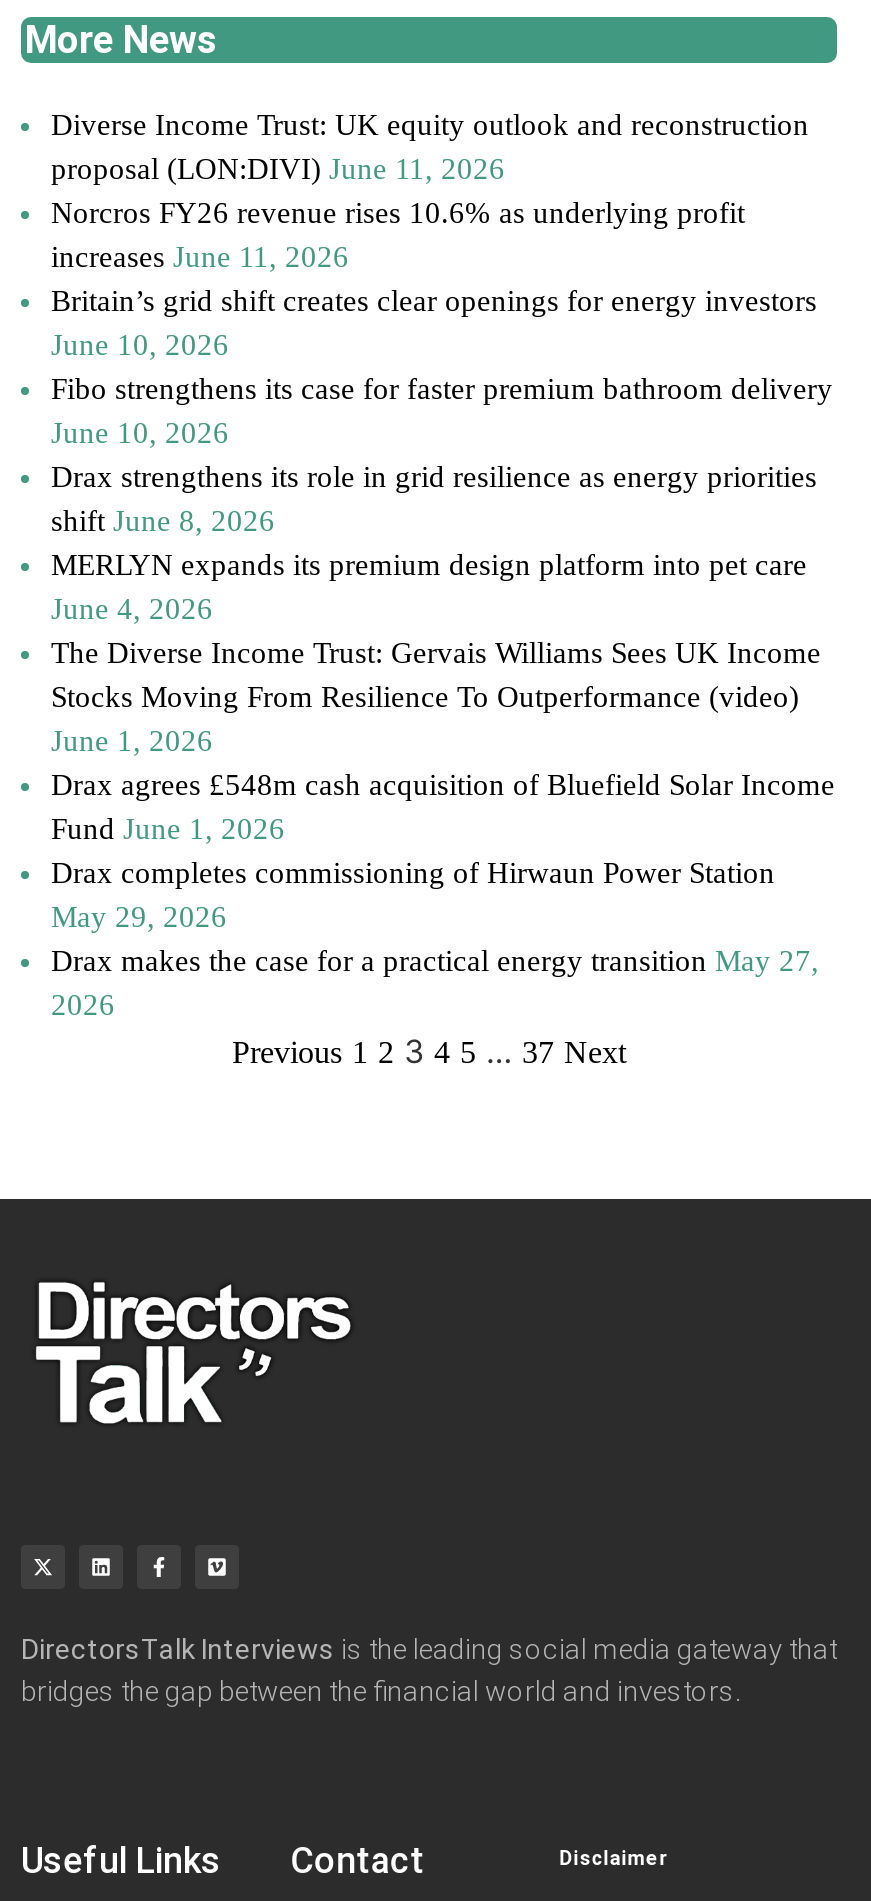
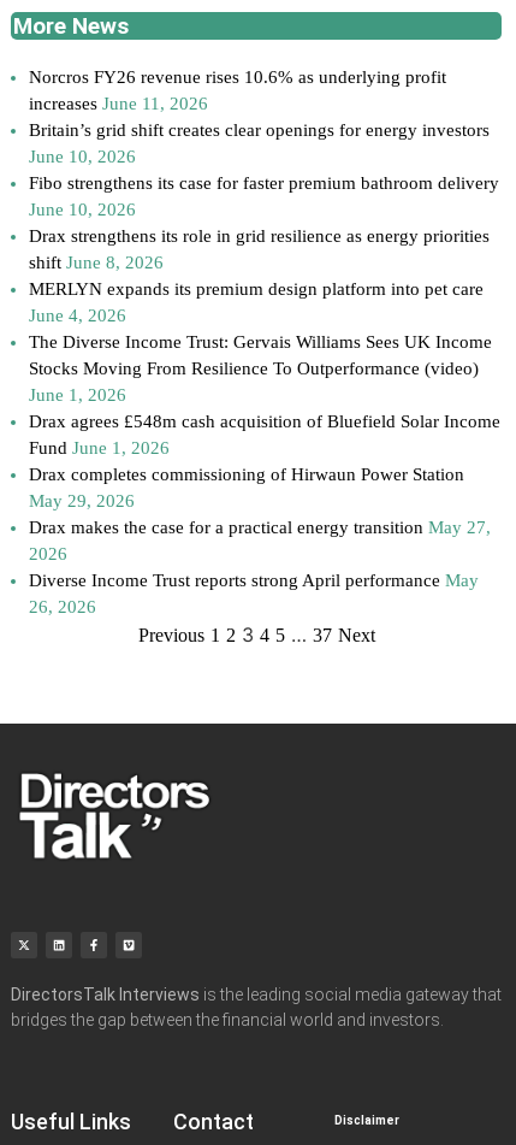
[51,109,809,185] Diverse Income Trust: UK equity outlook and reconstruction | proposal (LON:DIVI) June 11, 2026 -> none
moved [51,197,835,1021] -> [29,68,500,564]: Norcros FY26 revenue rises 10.6% as underlying profit | increases June 11, 2026 | Britain’s grid shift creates clear openings for energy investors | ... | Drax makes the case for a practical energy transition May 27, | 2026
none -> [29,571,479,617] Diverse Income Trust reports strong April performance May | 26, 2026

